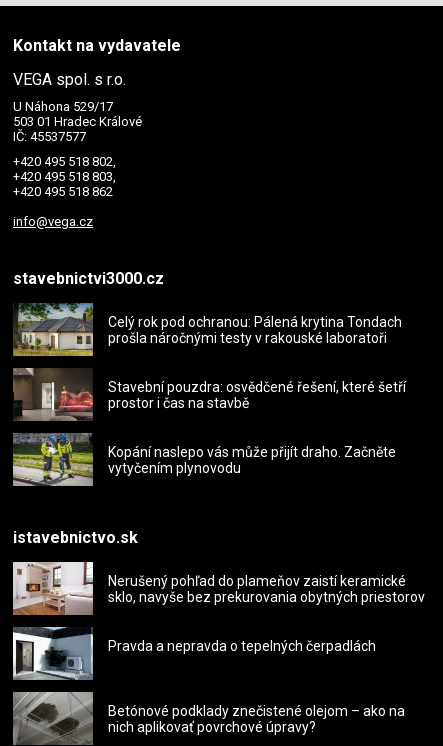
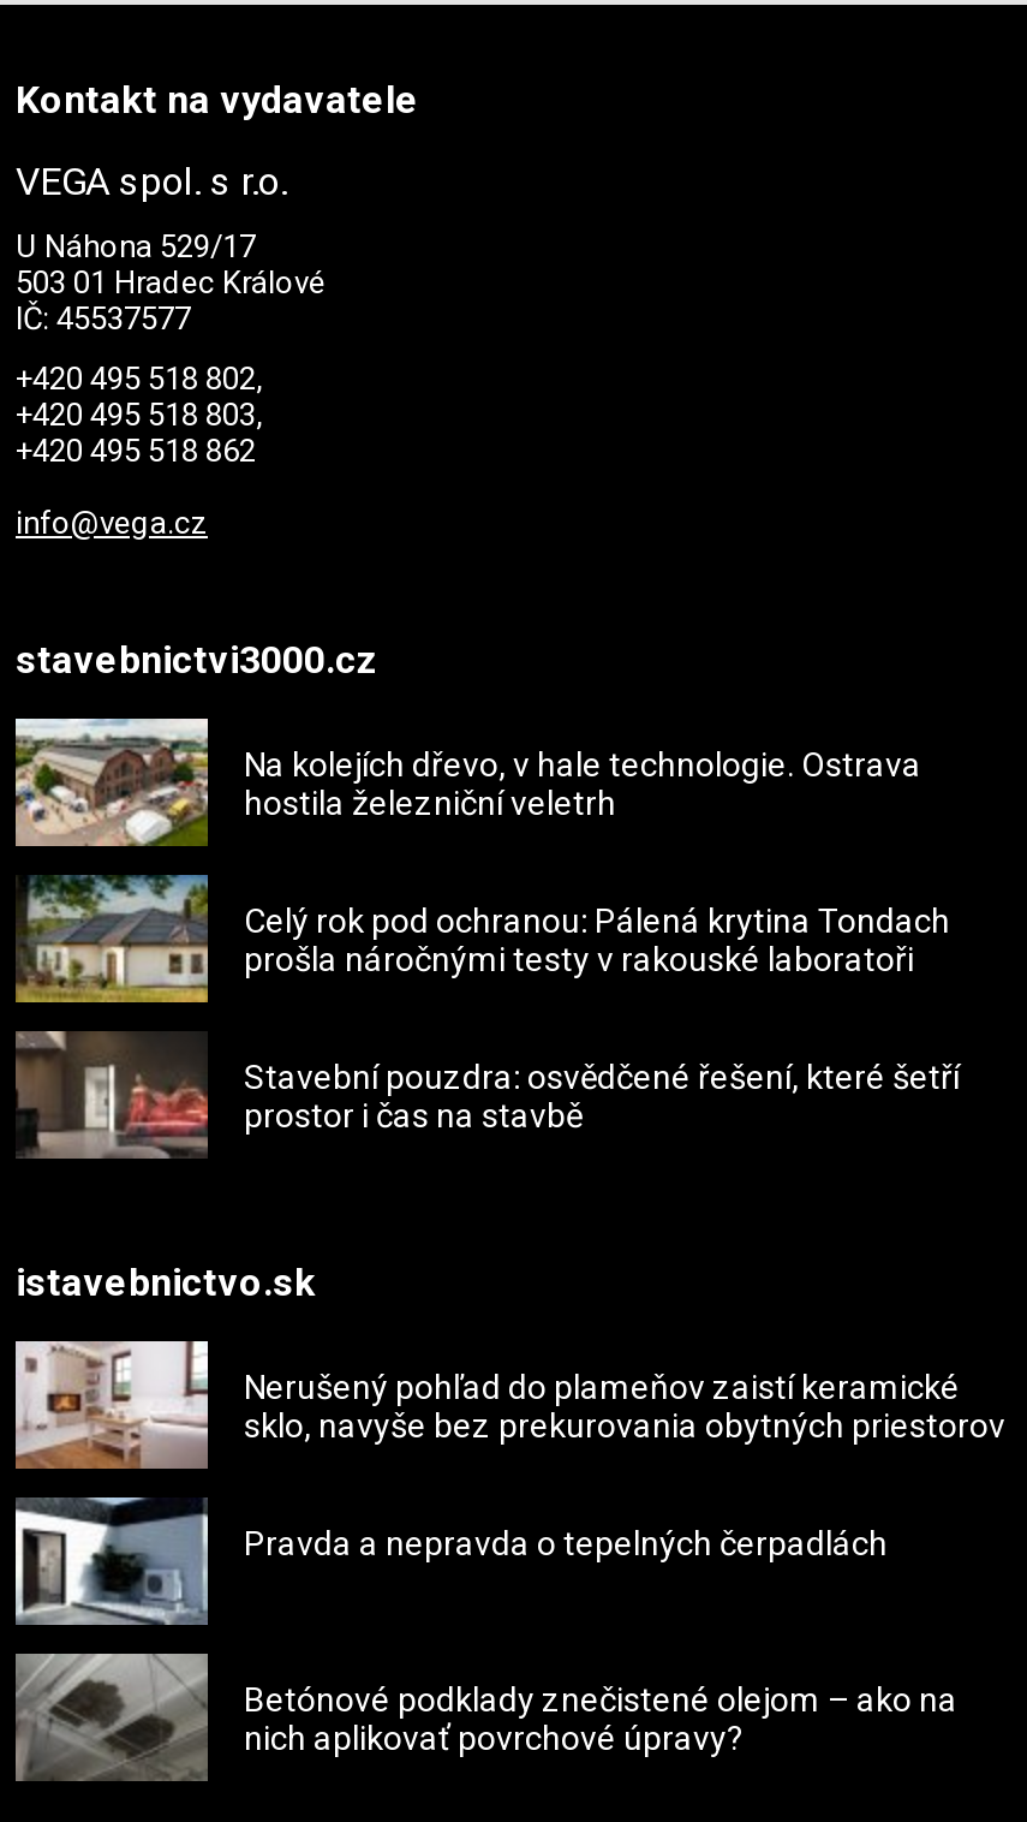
none -> [13,716,921,846] [image] | Na kolejích dřevo, v hale technologie. Ostrava | hostila železniční veletrh
moved [12,301,406,411] -> [13,870,960,1134]: [image] | Celý rok pod ochranou: Pálená krytina Tondach | prošla náročnými testy v rakouské laboratoři | Stavební pouzdra: osvědčené řešení, které šetří | prostor i čas na stavbě
[12,433,396,486] [image] | Kopání naslepo vás může přijít draho. Začněte | vytyčením plynovodu -> none

